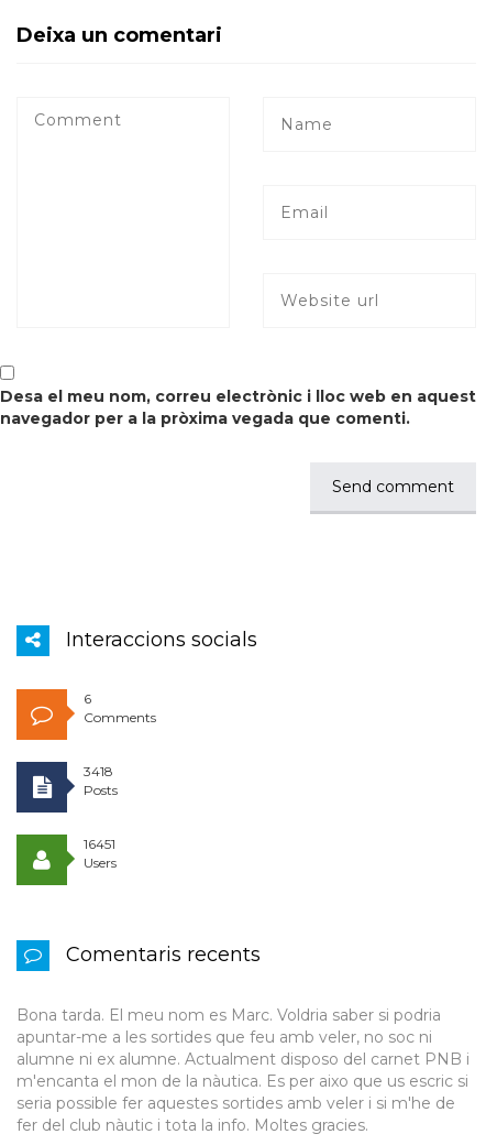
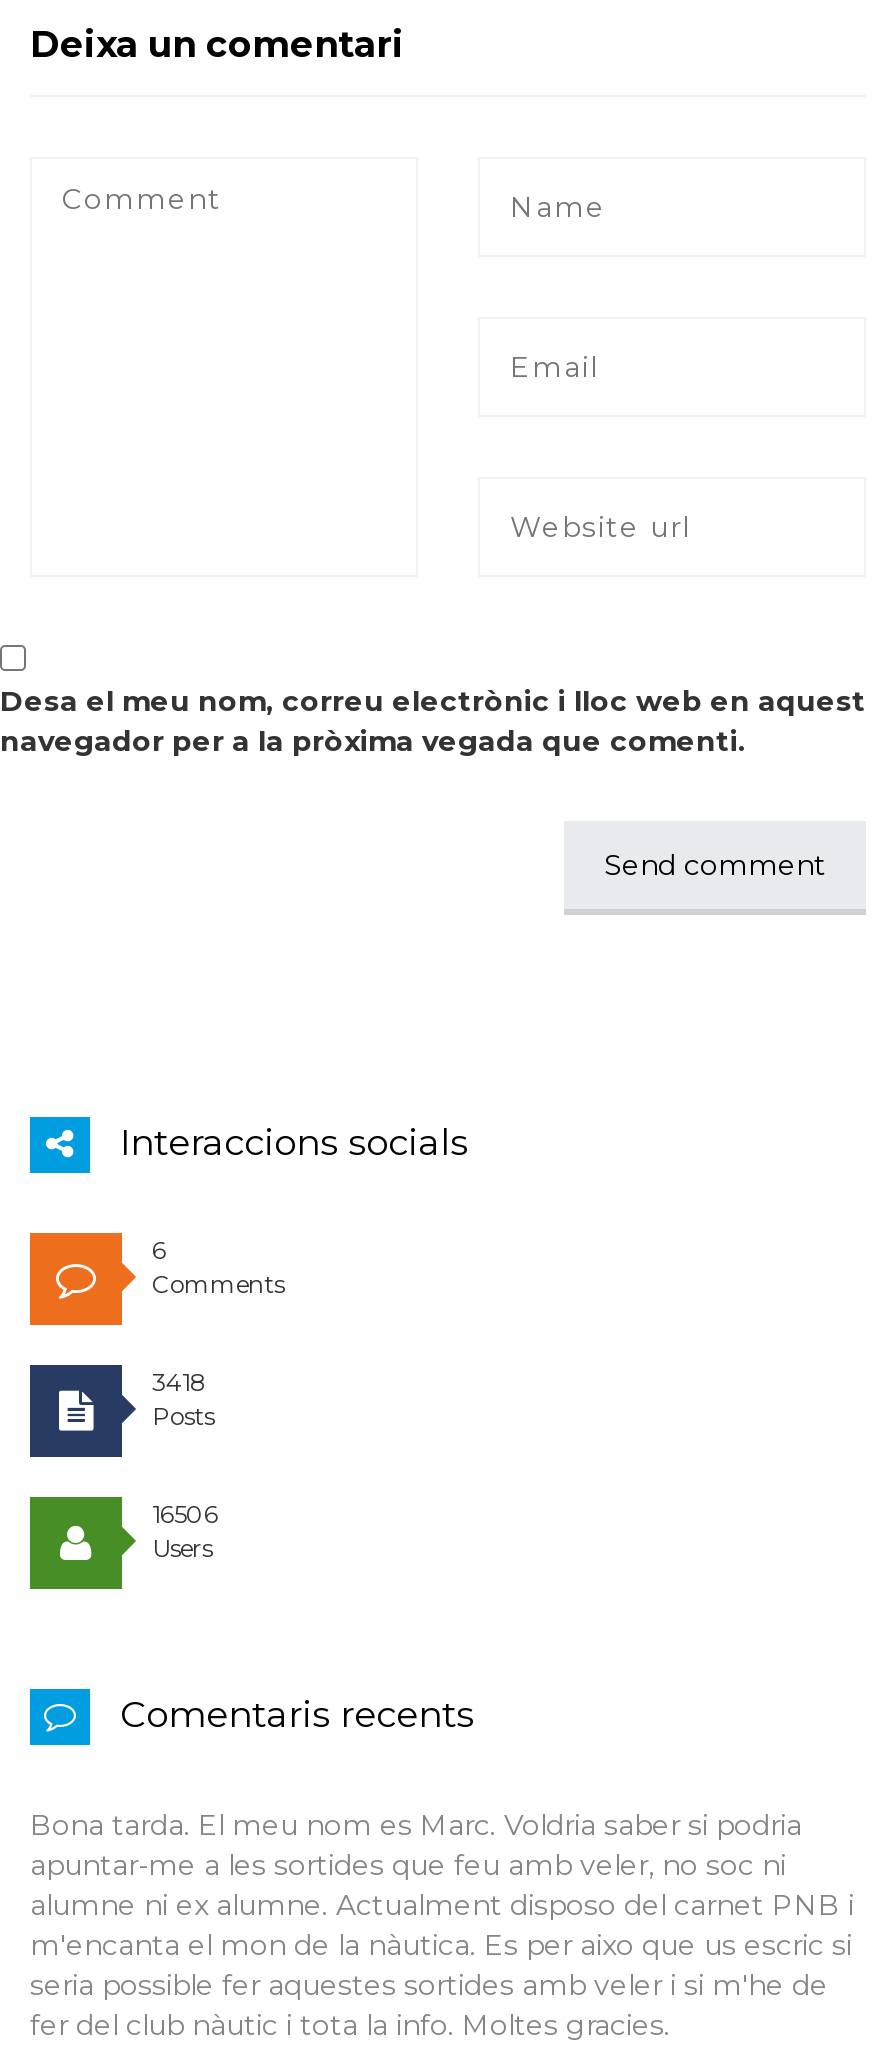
[84,836,115,852] 16451 -> [152,1499,218,1529] 16506

